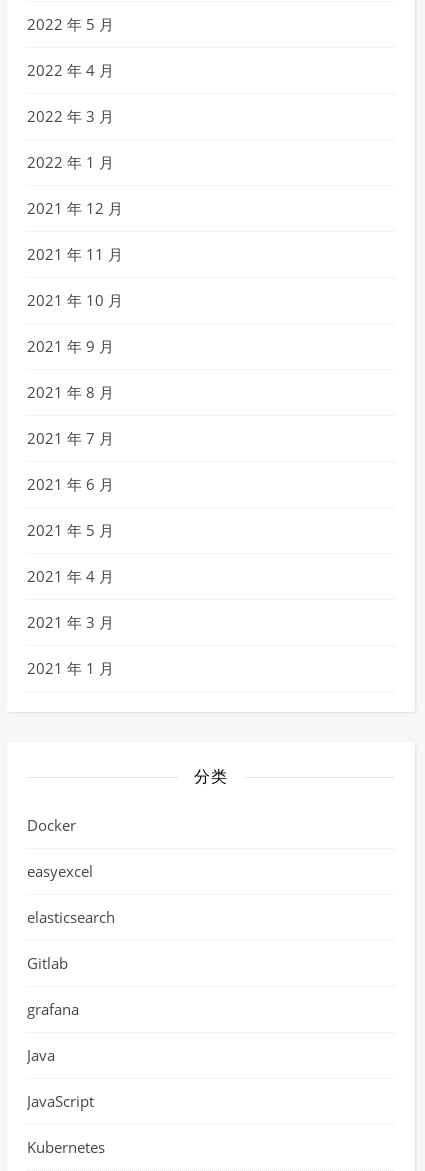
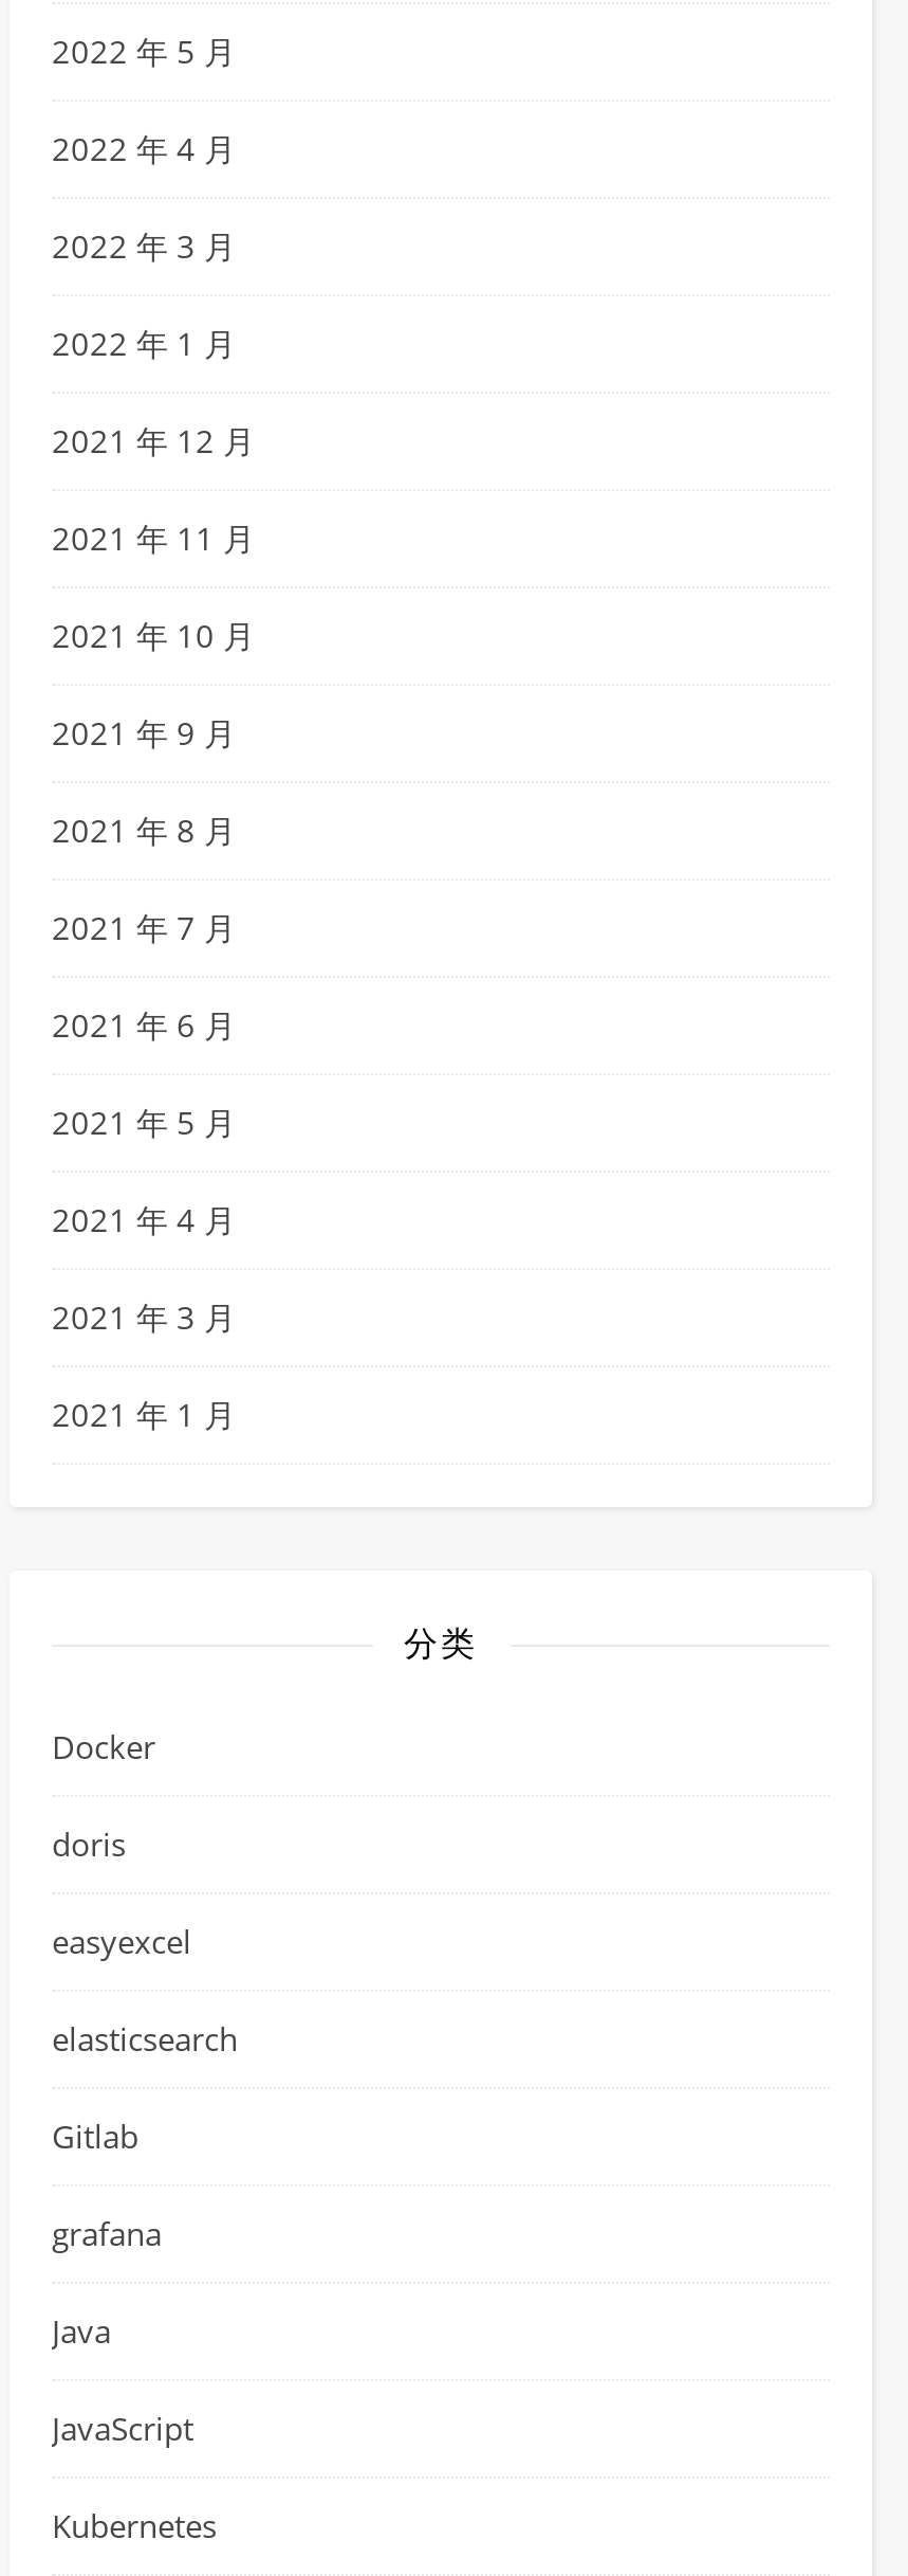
none -> [52,1822,126,1865] doris

